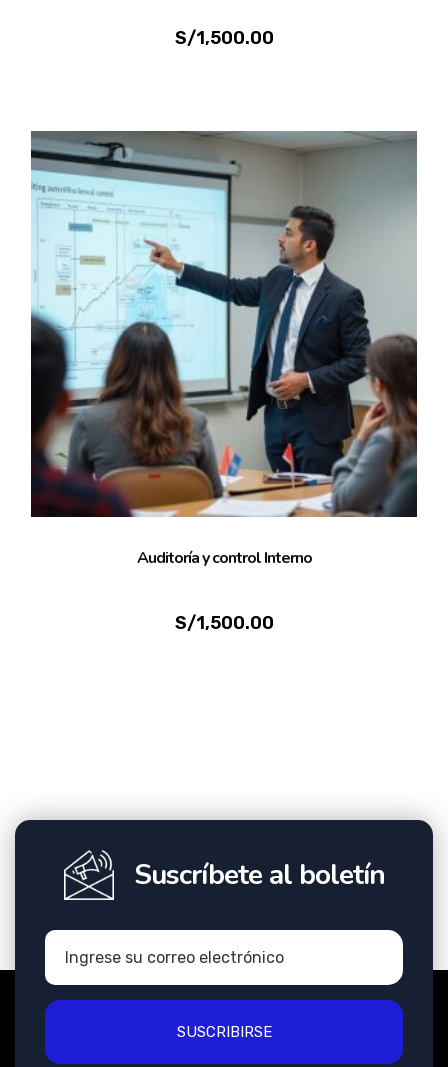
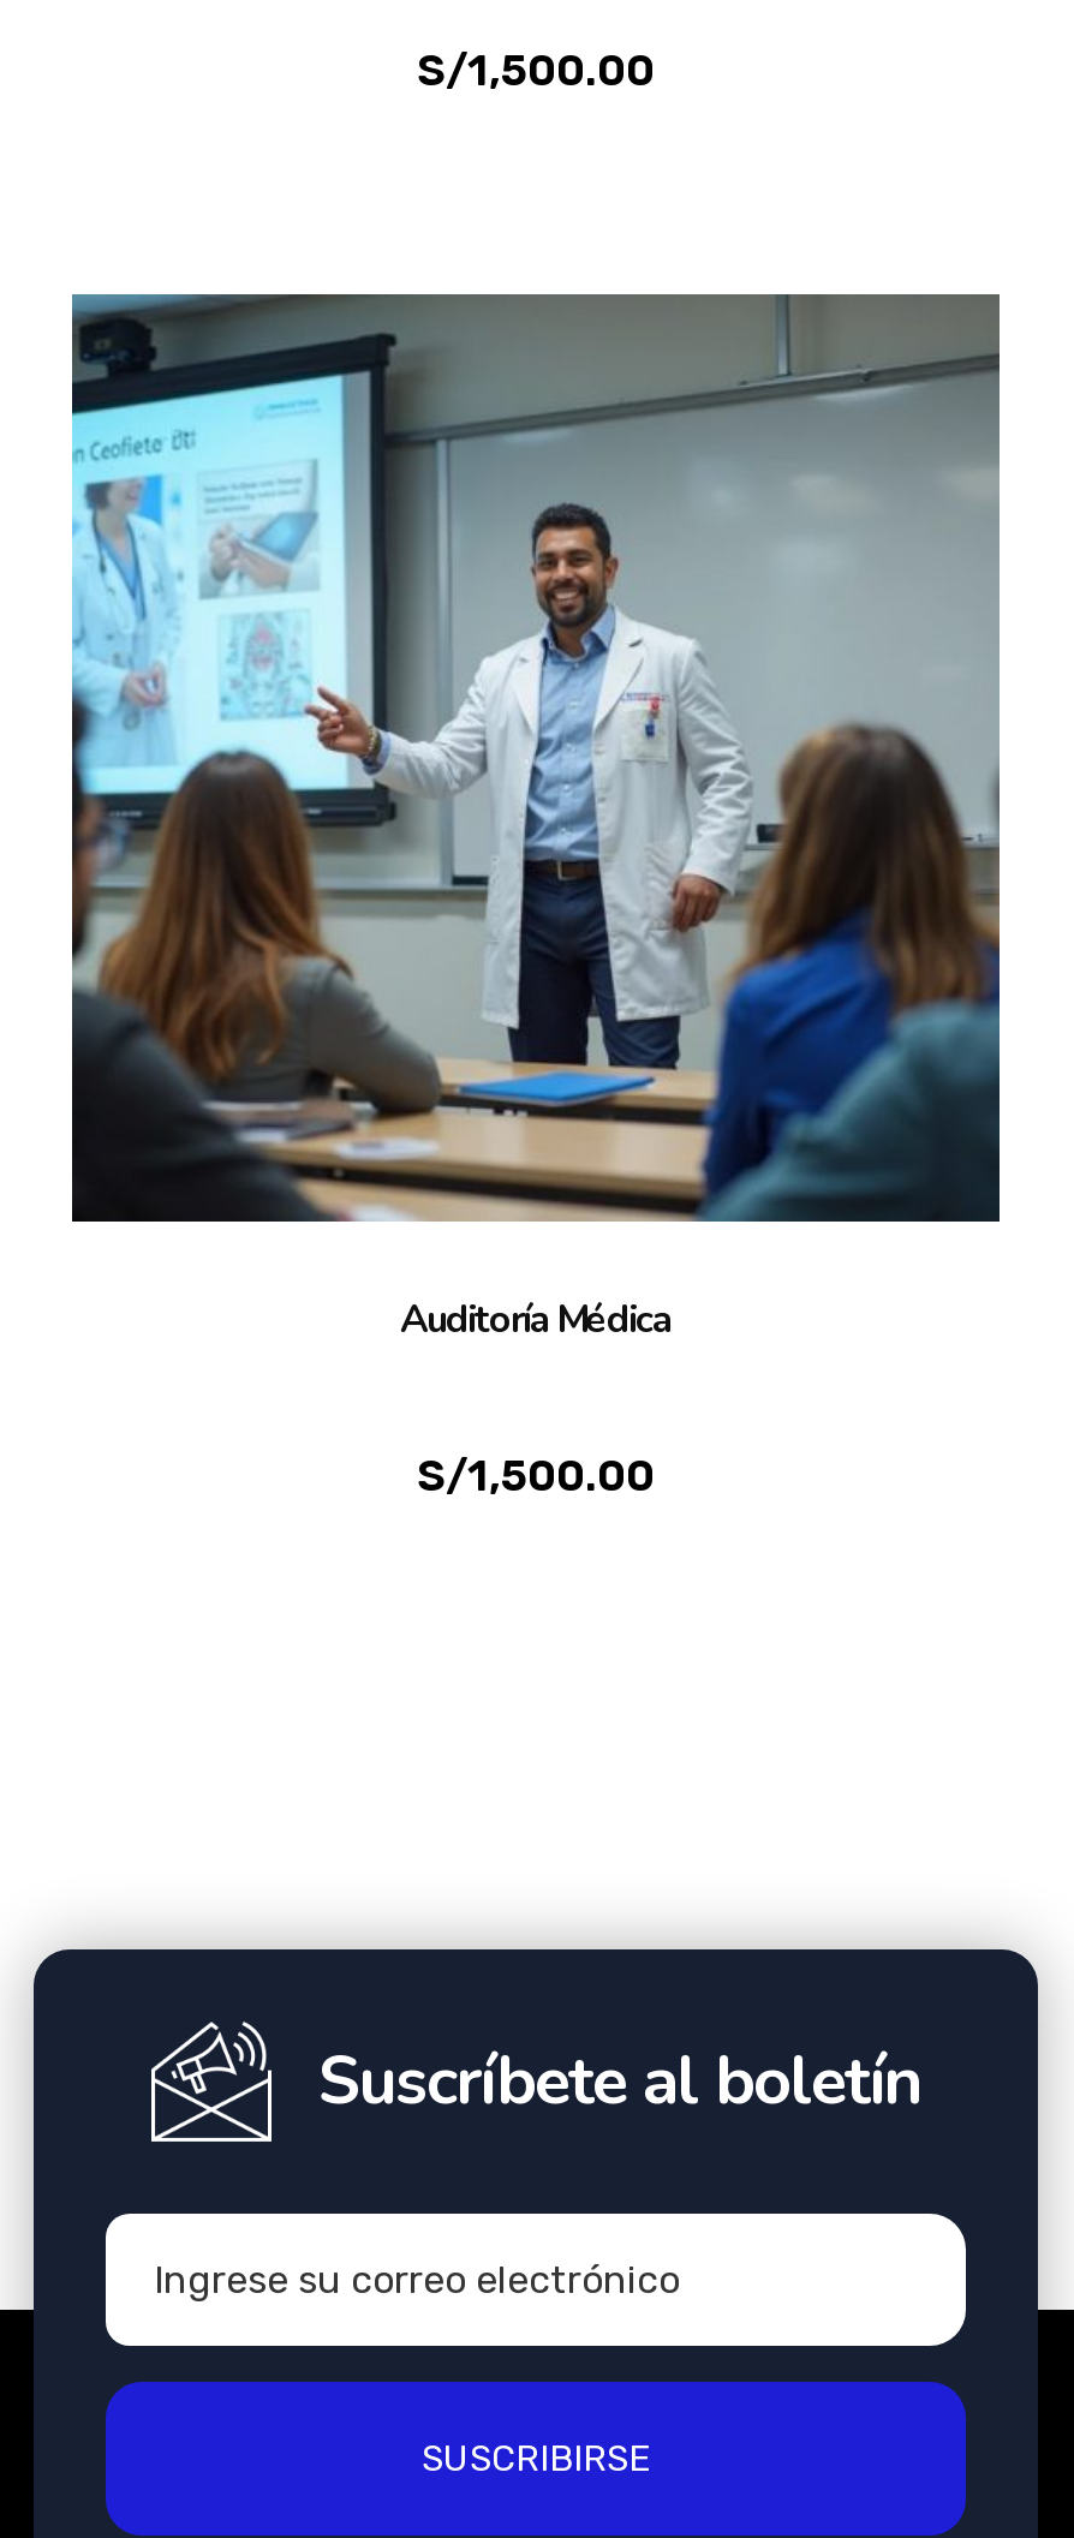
[30,131,418,569] [image] | Auditoría y control Interno -> [70,294,1002,1347] [image] | Auditoría Médica

